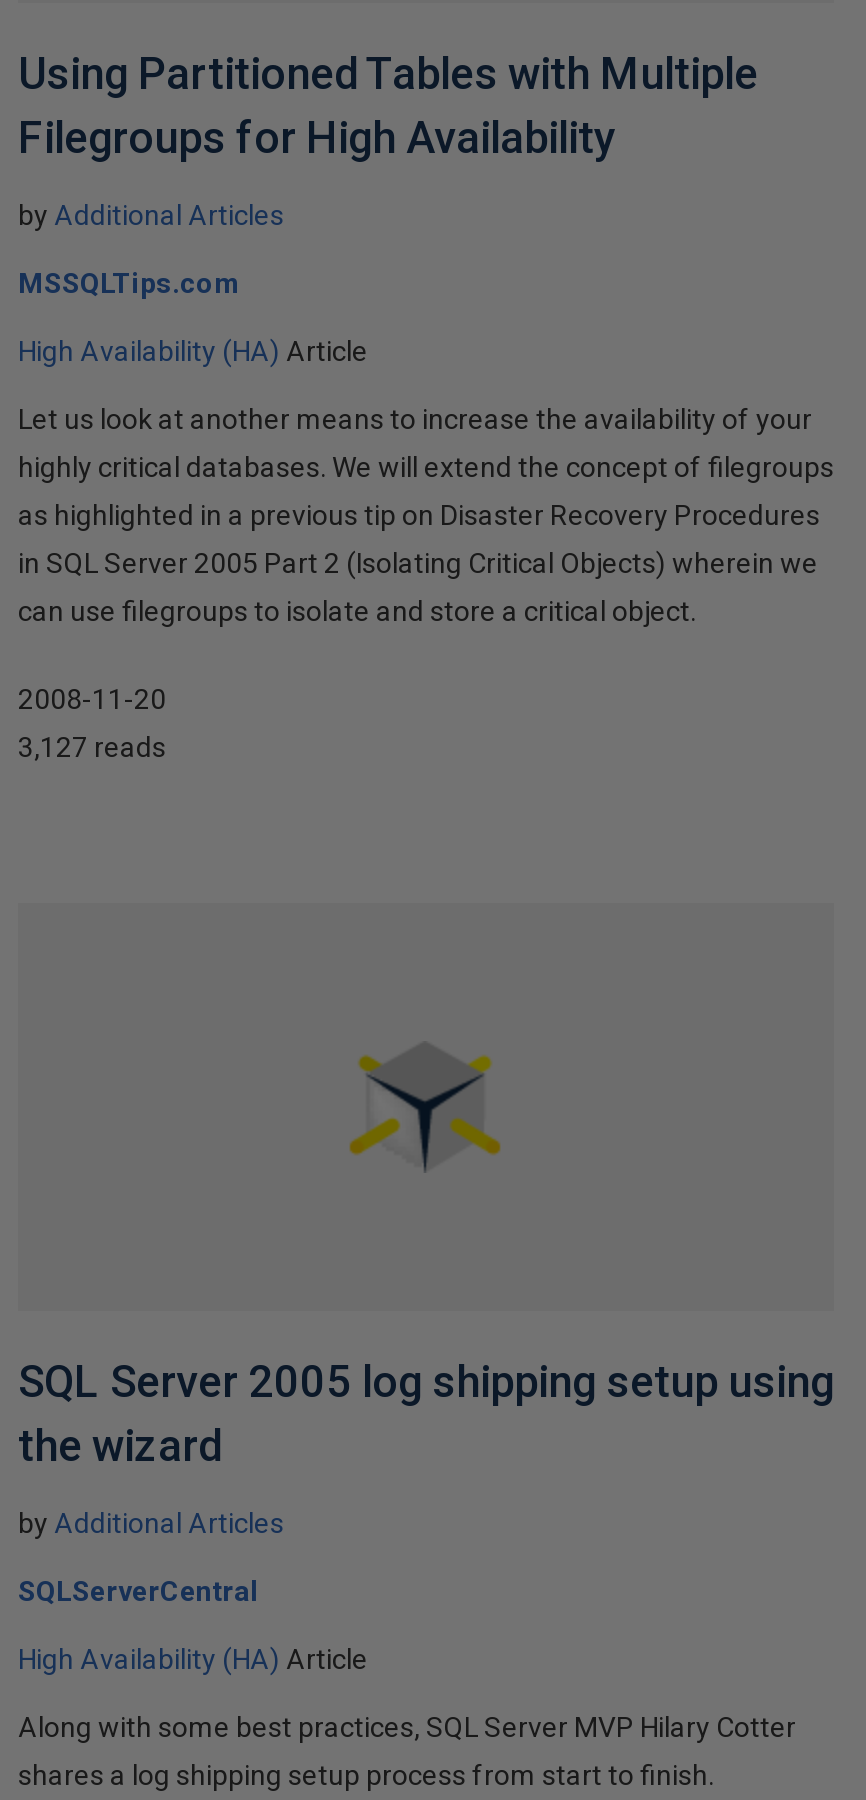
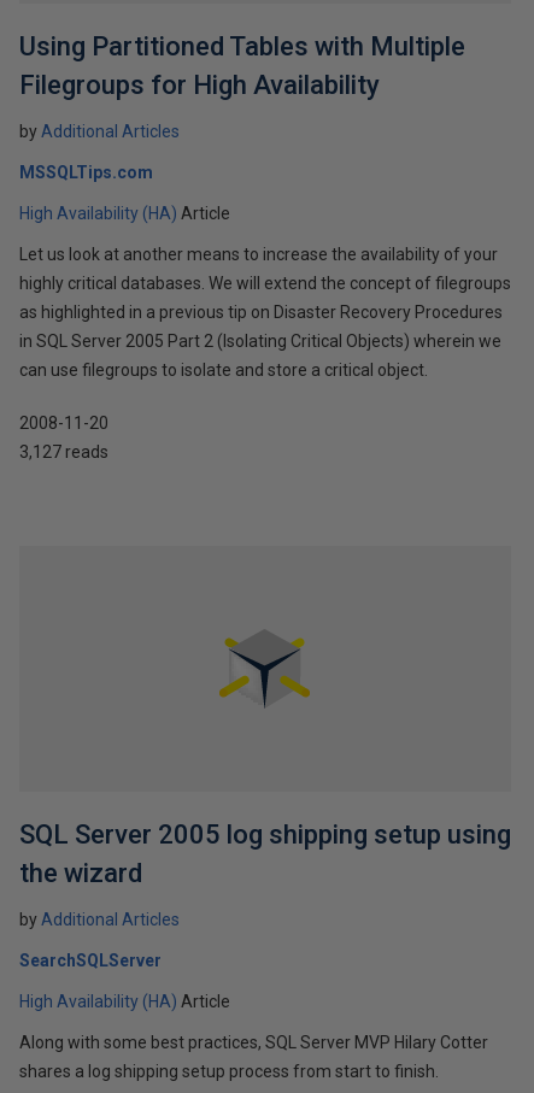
[18,1575,258,1607] SQLServerCentral -> [19,951,162,970] SearchSQLServer

